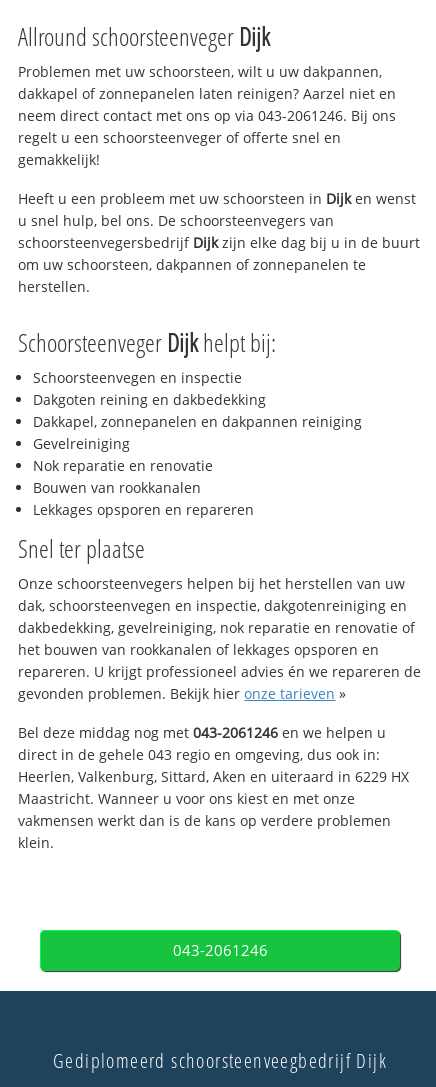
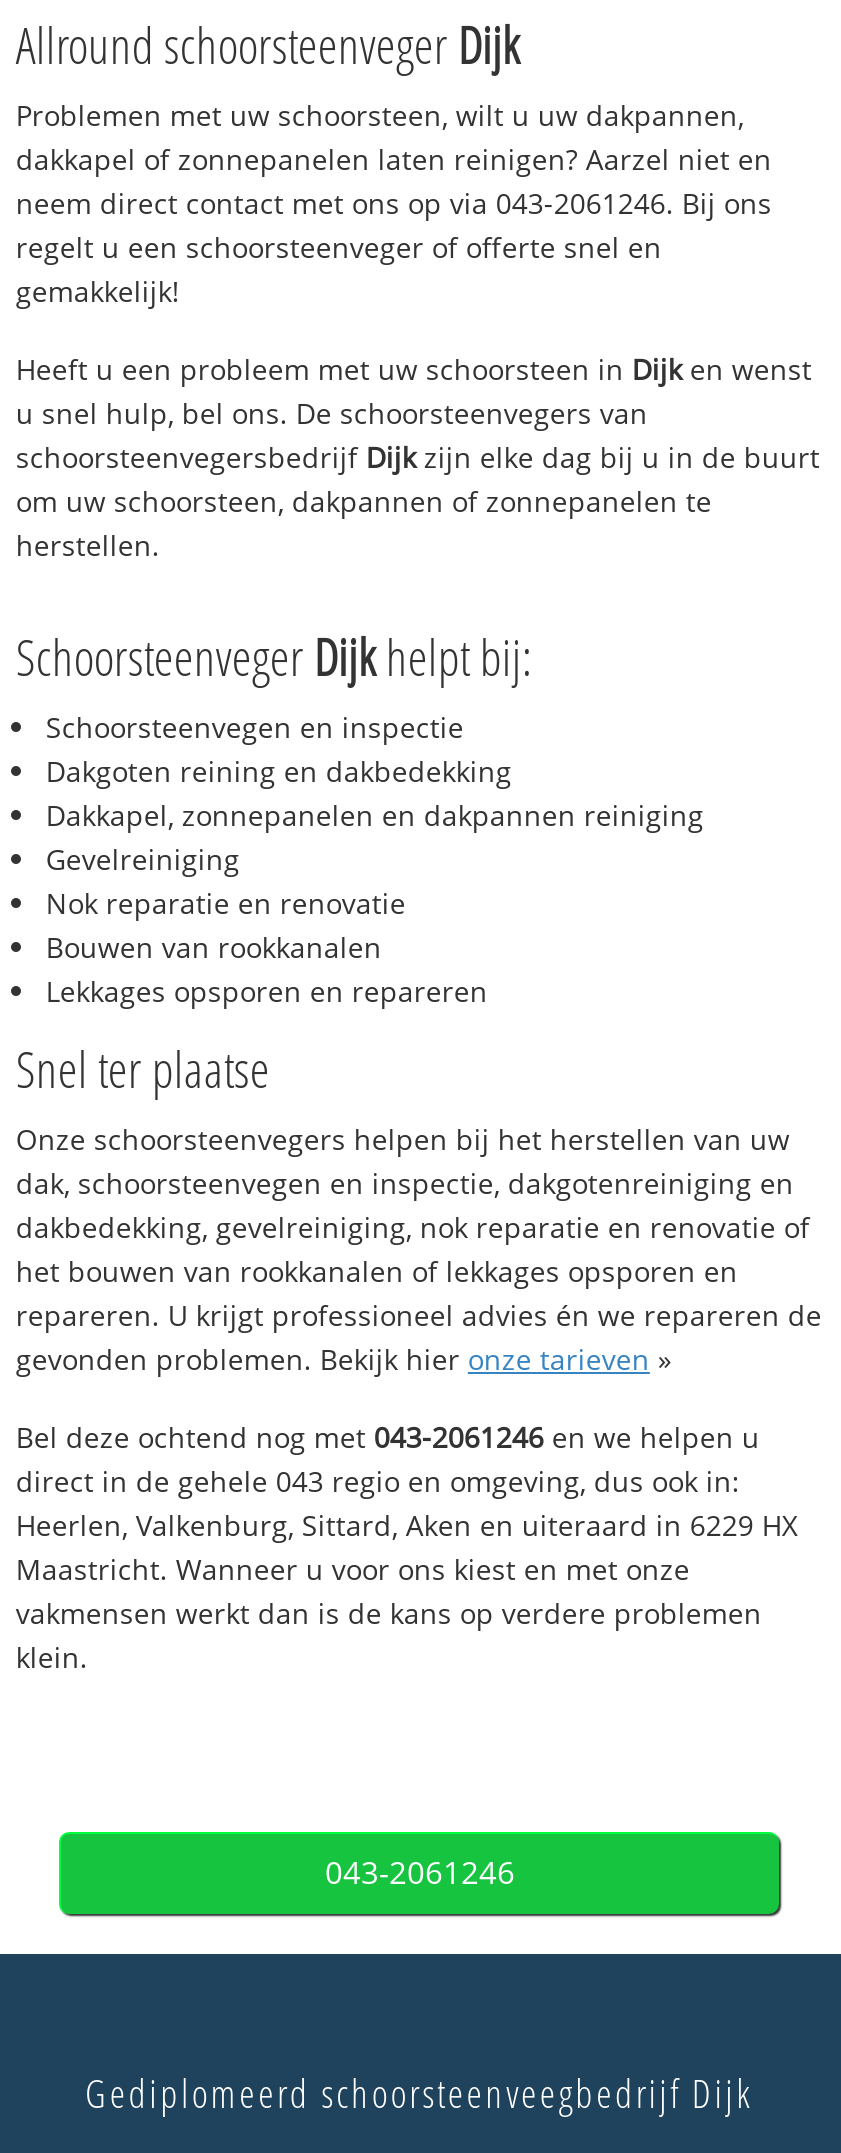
[18,723,386,742] Bel deze middag nog met 043-2061246 en we helpen u -> [16,1417,760,1455] Bel deze ochtend nog met 043-2061246 en we helpen u

